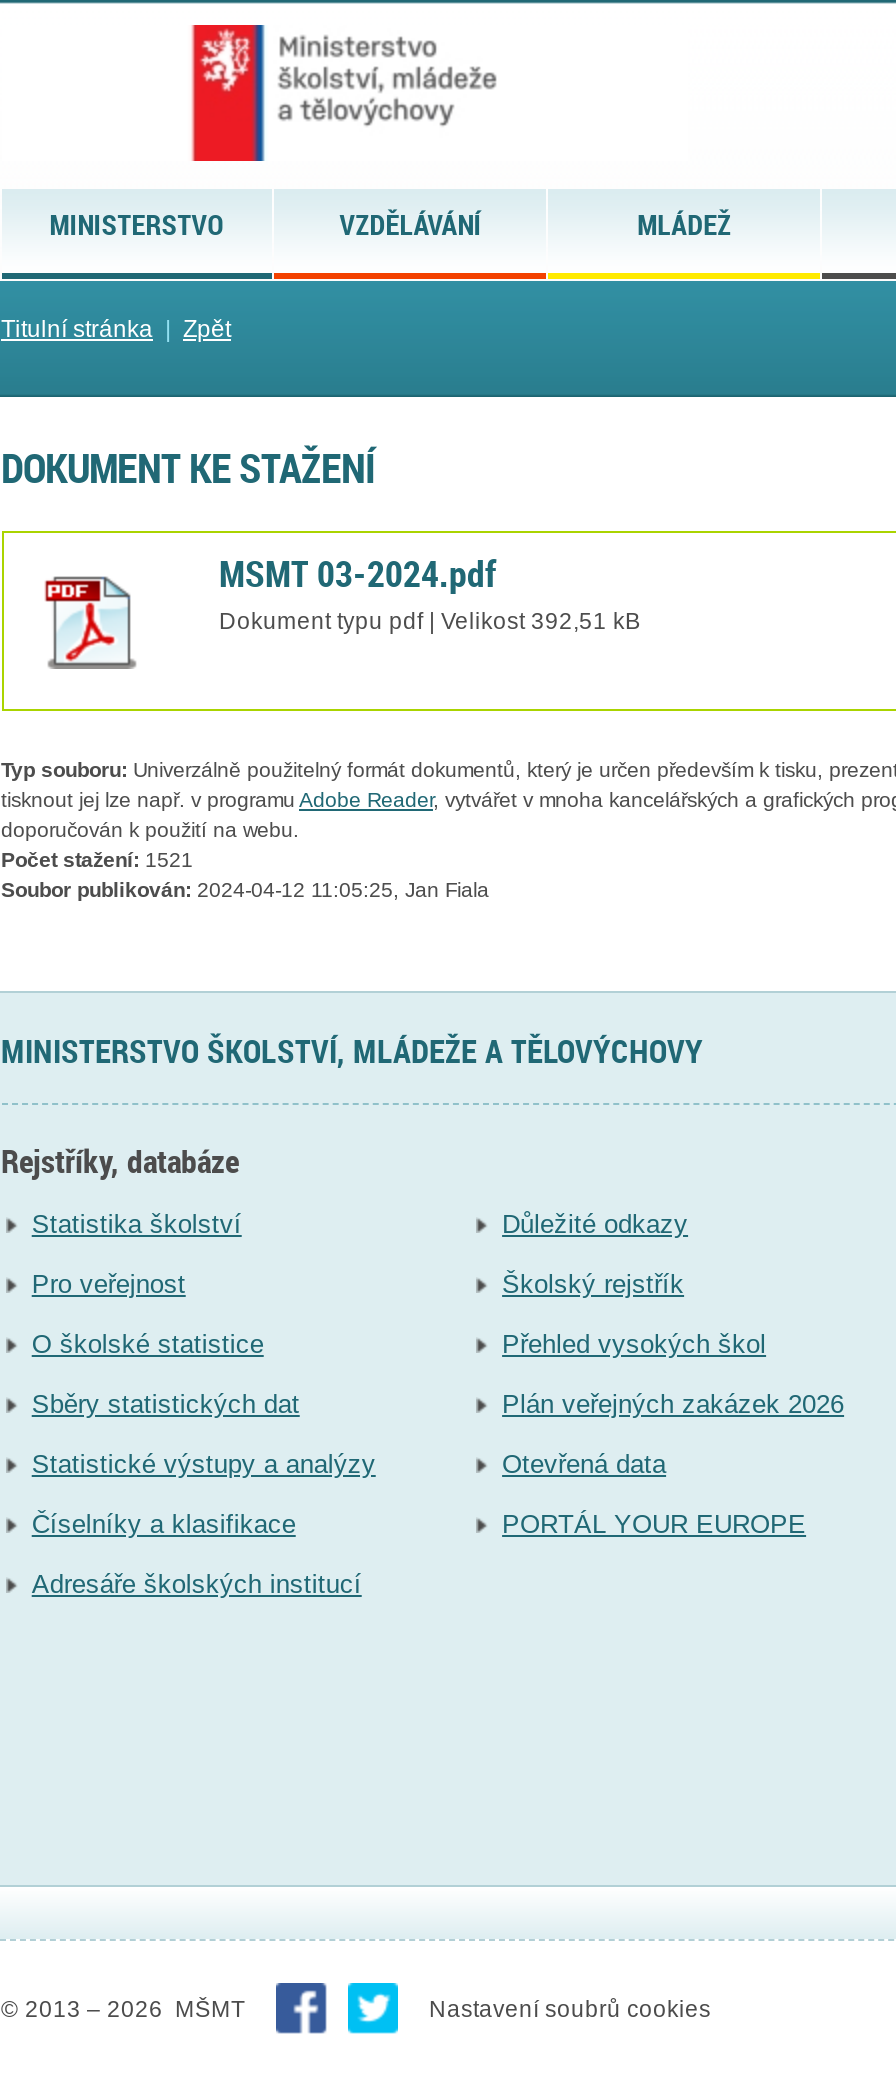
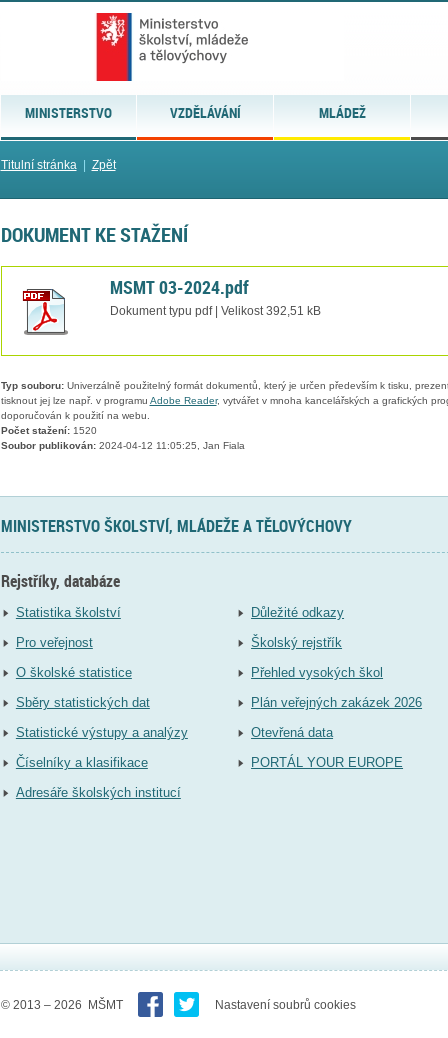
[1,850,193,872] Počet stažení: 1521 -> [0,425,96,436] Počet stažení: 1520

